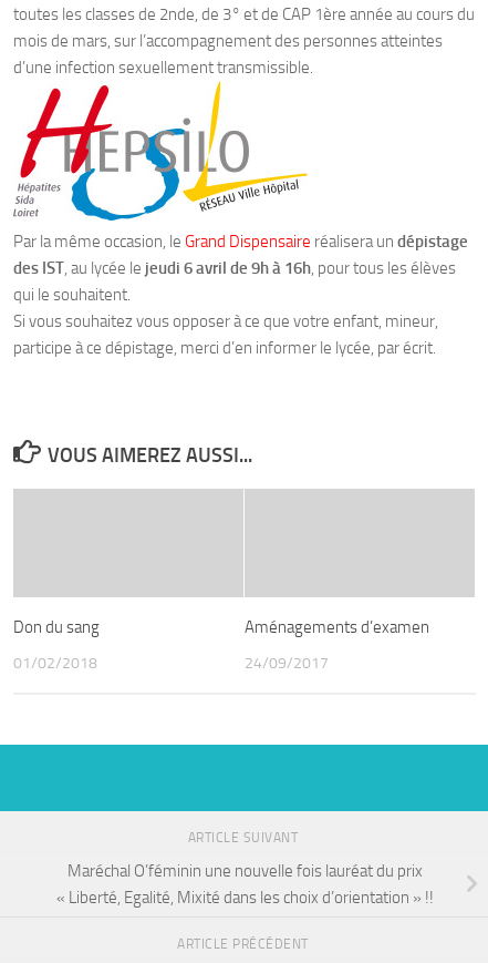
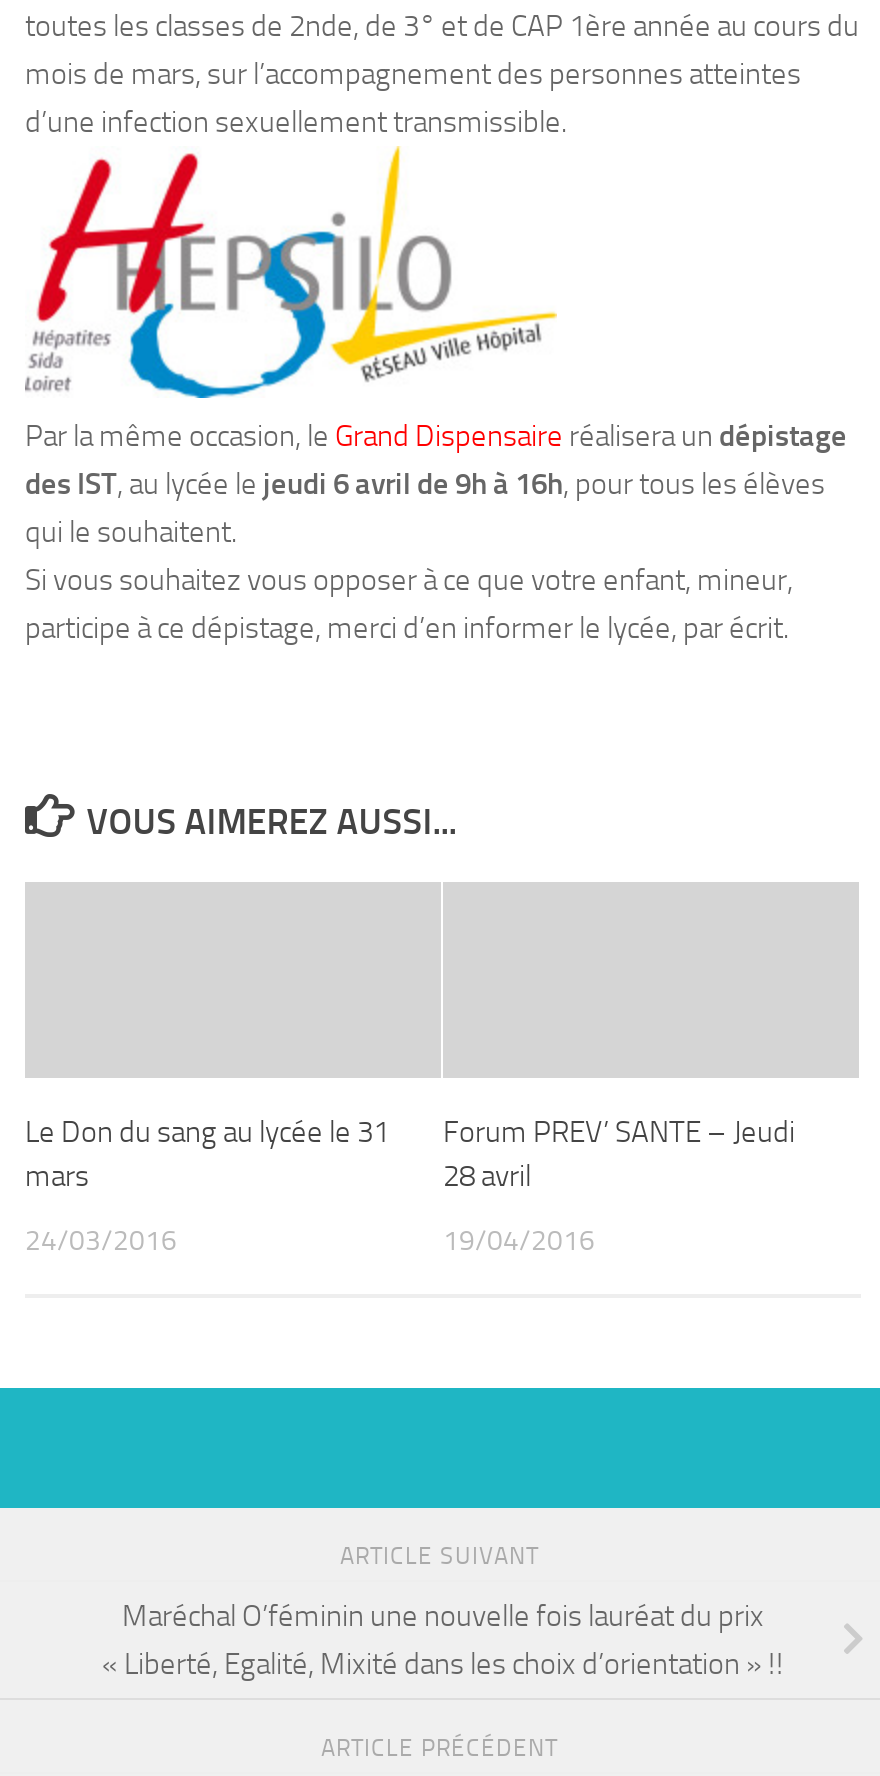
[13,617,100,637] Don du sang -> [25,1114,389,1194] Le Don du sang au lycée le 31 | mars
[245,617,429,637] Aménagements d’examen -> [443,1114,795,1194] Forum PREV’ SANTE – Jeudi | 28 avril
[13,654,97,673] 01/02/2018 -> [25,1224,177,1258] 24/03/2016
[245,654,329,673] 24/09/2017 -> [443,1224,595,1258] 19/04/2016

